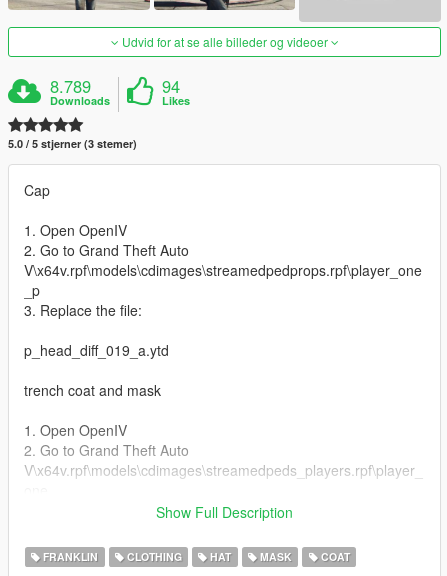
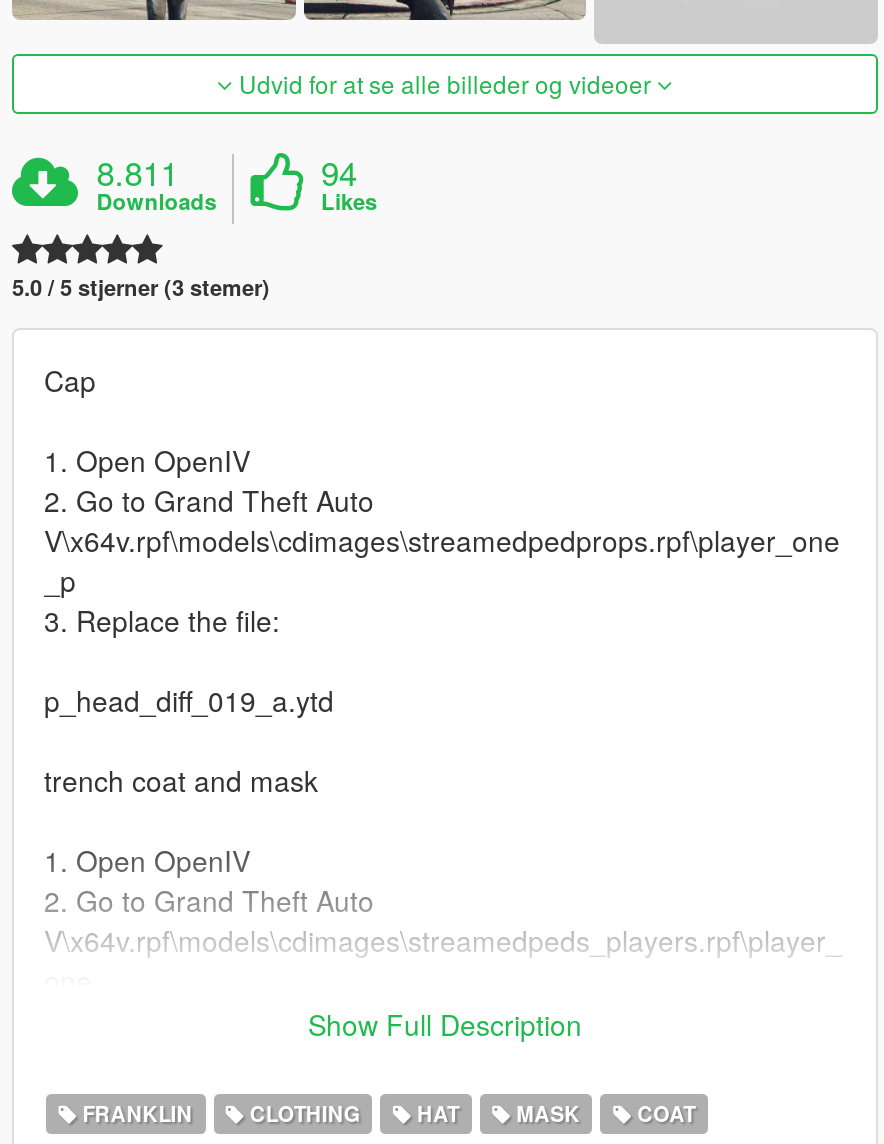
[50,74,91,98] 8.789 -> [96,148,178,196] 8.811

